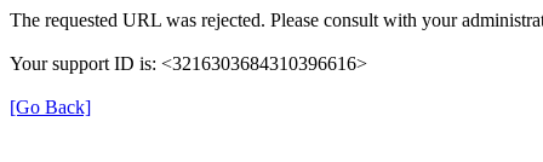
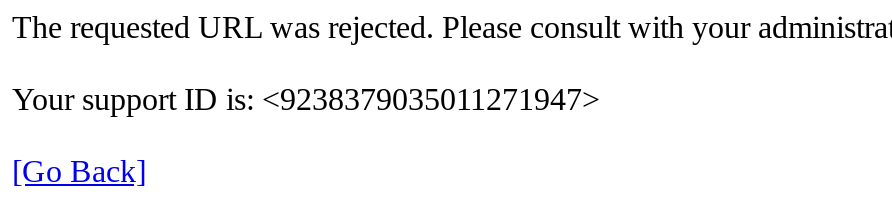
[10,53,367,74] Your support ID is: <3216303684310396616> -> [12,82,600,116] Your support ID is: <9238379035011271947>

